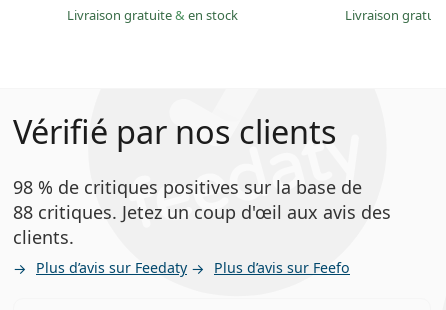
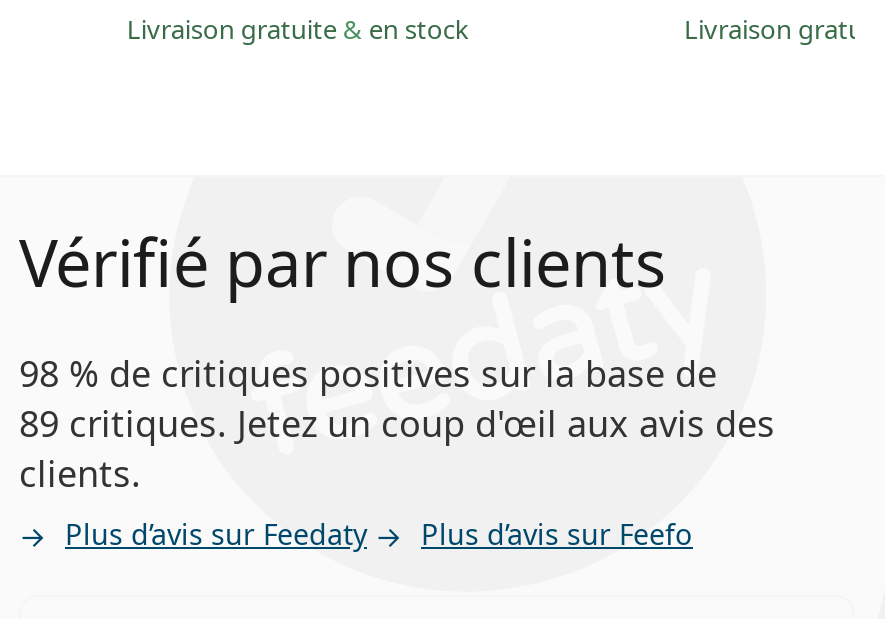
[13,200,391,224] 88 critiques. Jetez un coup d'œil aux avis des -> [19,398,775,446] 89 critiques. Jetez un coup d'œil aux avis des

